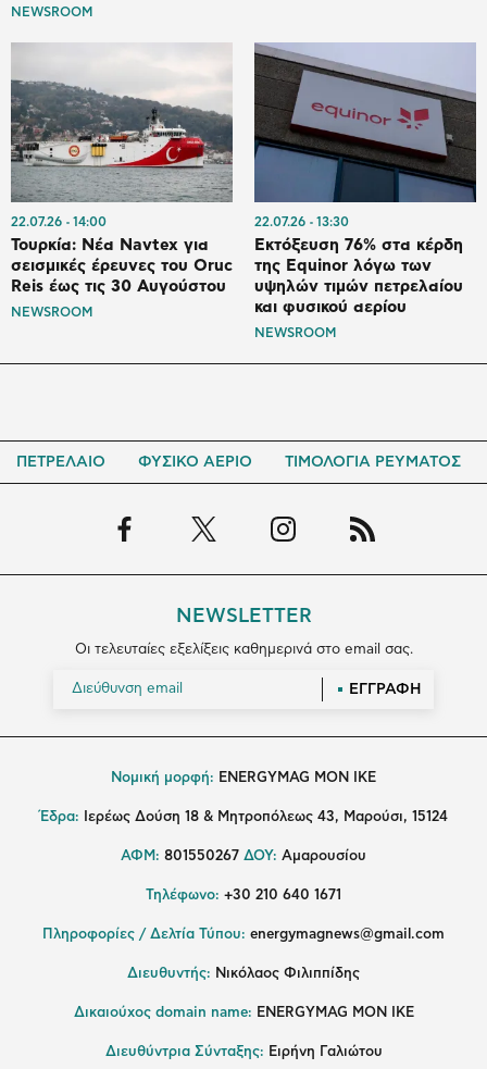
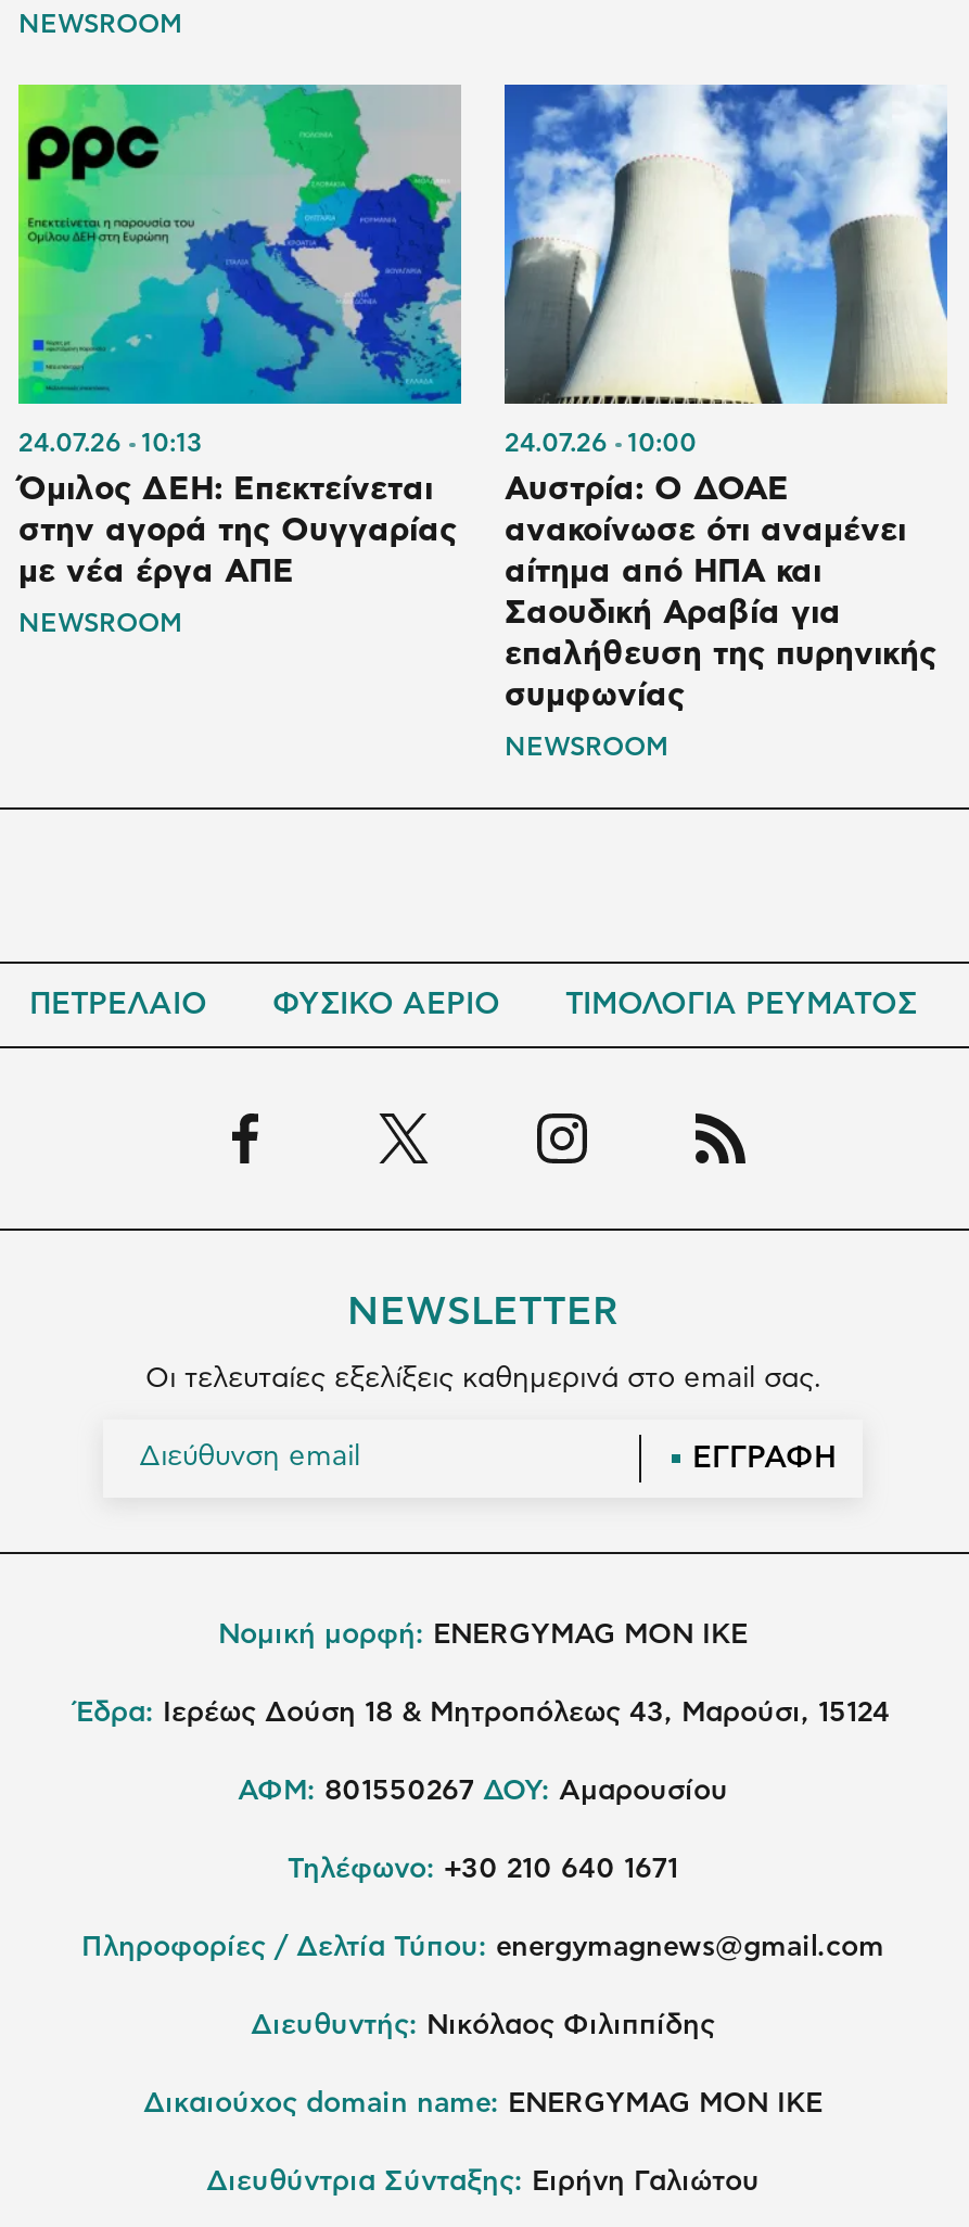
[10,42,234,228] [image] | 22.07.26 14:00 -> [16,82,463,456] [image] | 24.07.26 10:13
[253,42,477,228] [image] | 22.07.26 13:30 -> [502,82,949,456] [image] | 24.07.26 10:00
[11,237,233,295] Τουρκία: Νέα Navtex για | σεισμικές έρευνες του Oruc | Reis έως τις 30 Αυγούστου -> [18,473,457,588] Όμιλος ΔΕΗ: Επεκτείνεται | στην αγορά της Ουγγαρίας | με νέα έργα ΑΠΕ
[254,237,463,315] Εκτόξευση 76% στα κέρδη | της Equinor λόγω των | υψηλών τιμών πετρελαίου | και φυσικού αερίου -> [505,473,936,712] Αυστρία: Ο ΔΟΑΕ | ανακοίνωσε ότι αναμένει | αίτημα από ΗΠΑ και | Σαουδική Αραβία για | επαλήθευση της πυρηνικής | συμφωνίας

